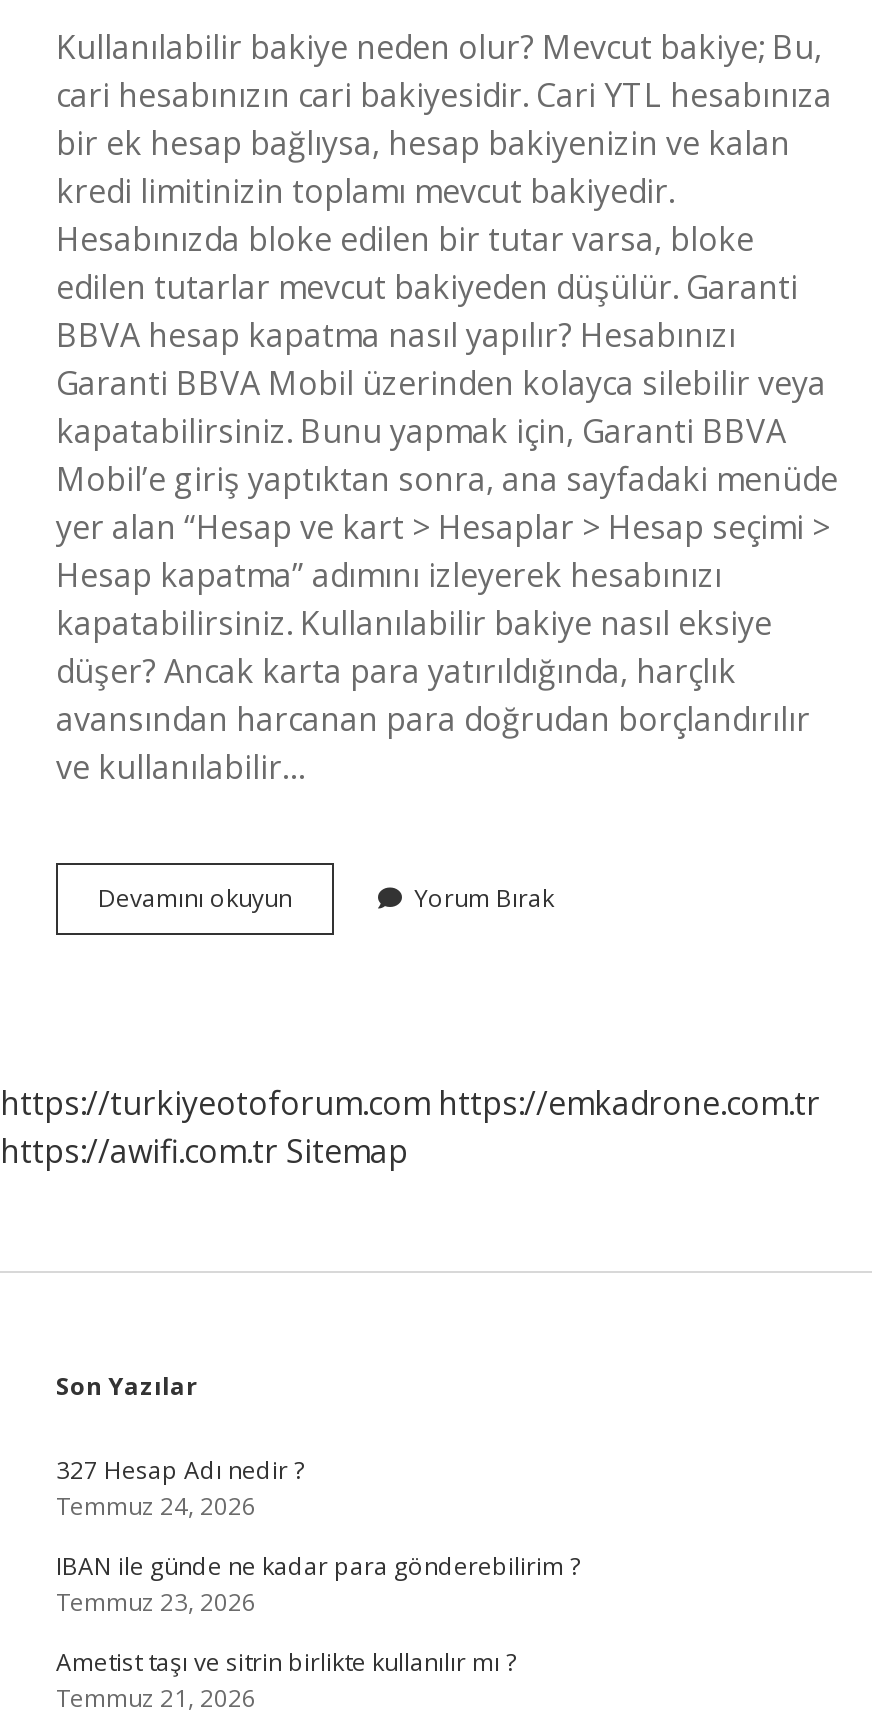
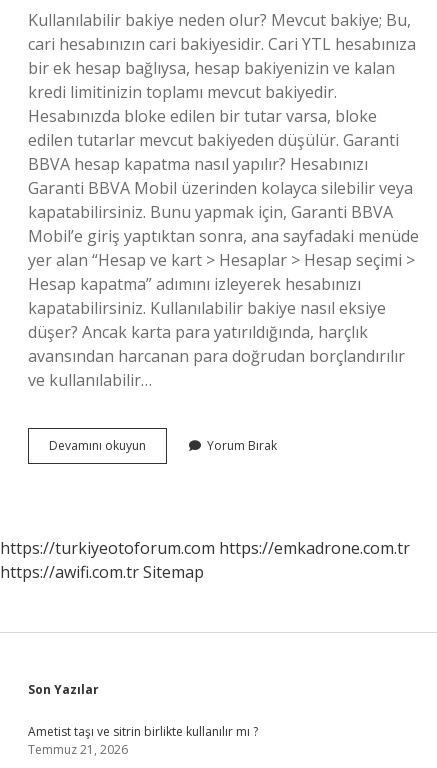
[56,1453,580,1619] 327 Hesap Adı nedir ? | Temmuz 24, 2026 | IBAN ile günde ne kadar para gönderebilirim ? | Temmuz 23, 2026 -> none

